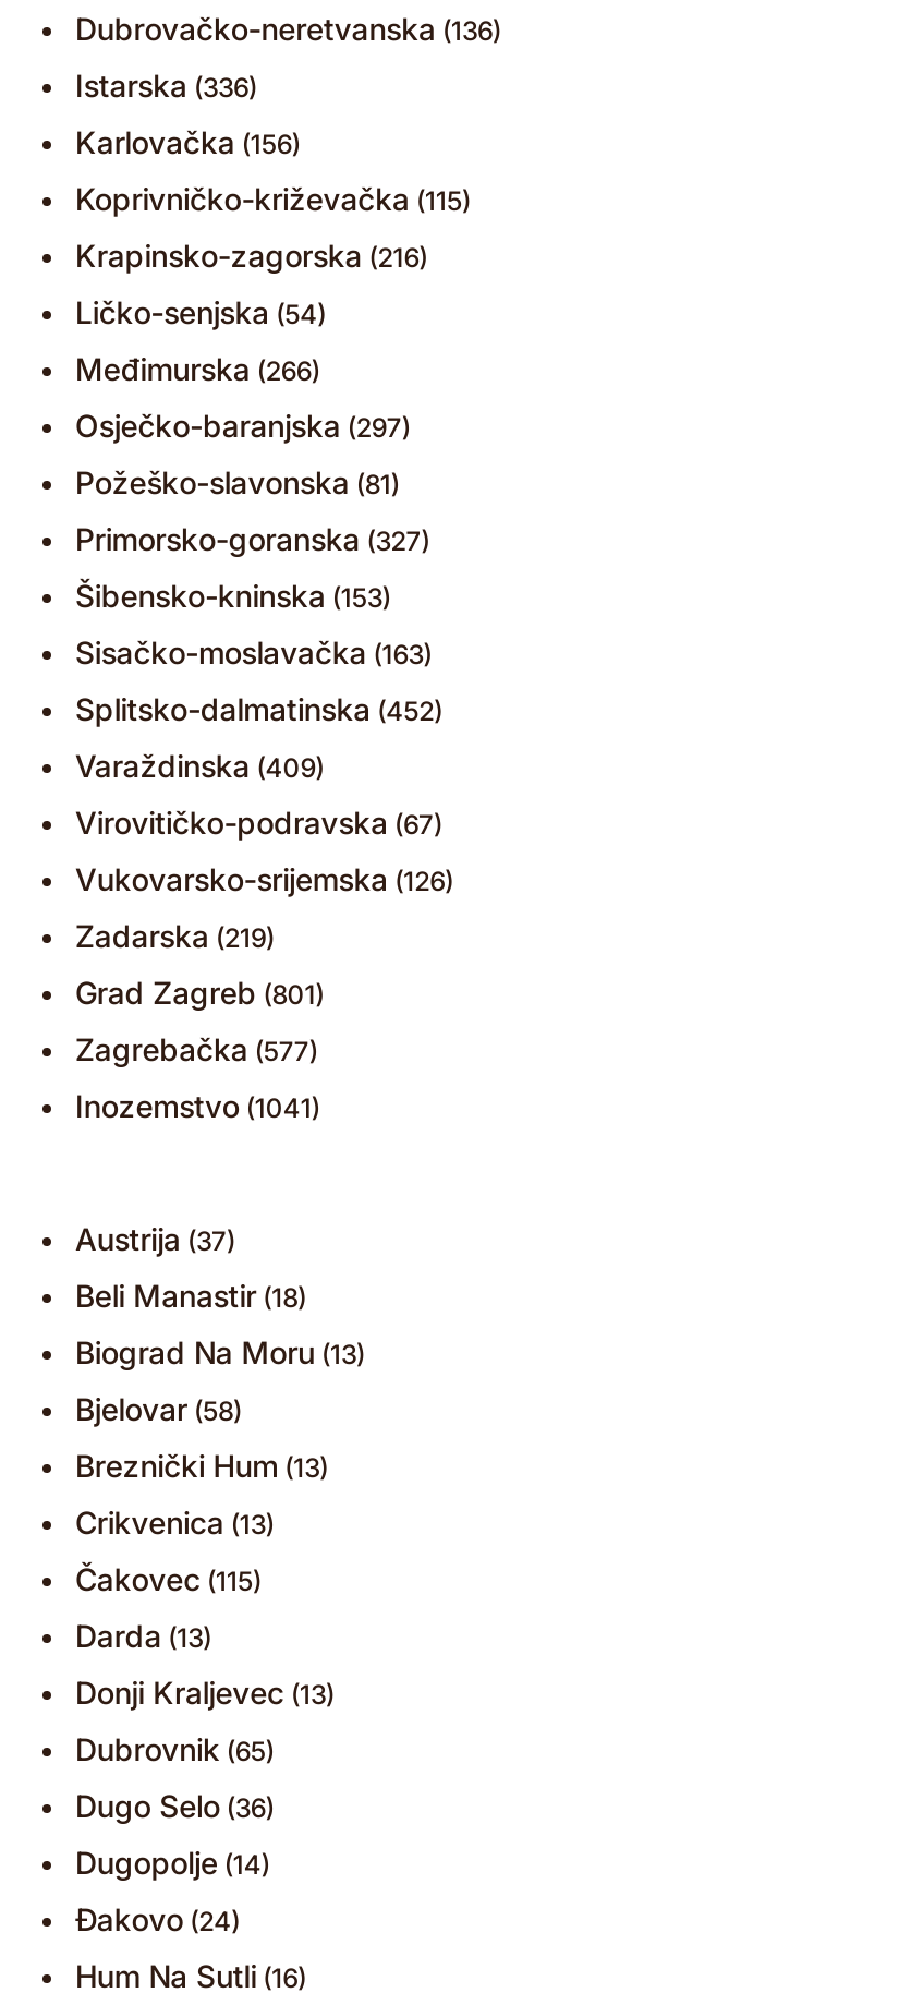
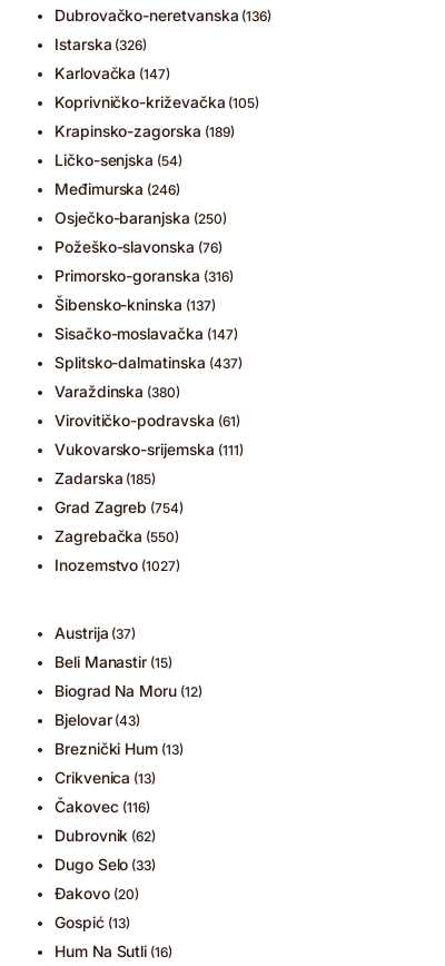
[75,67,257,104] Istarska (336) -> [55,34,147,53] Istarska (326)
[75,123,300,160] Karlovačka (156) -> [55,63,171,82] Karlovačka (147)
[75,180,471,217] Koprivničko-križevačka (115) -> [55,92,260,111] Koprivničko-križevačka (105)
[75,237,428,274] Krapinsko-zagorska (216) -> [55,121,235,140] Krapinsko-zagorska (189)
[75,350,320,387] Međimurska (266) -> [55,179,181,198] Međimurska (246)
[75,407,410,444] Osječko-baranjska (297) -> [55,208,227,227] Osječko-baranjska (250)
[75,463,399,500] Požeško-slavonska (81) -> [55,237,222,256] Požeško-slavonska (76)
[75,520,430,557] Primorsko-goranska (327) -> [55,266,233,285] Primorsko-goranska (316)
[75,577,391,614] Šibensko-kninska (153) -> [55,295,216,314] Šibensko-kninska (137)
[75,633,432,671] Sisačko-moslavačka (163) -> [55,324,238,343] Sisačko-moslavačka (147)
[75,690,443,727] Splitsko-dalmatinska (452) -> [55,353,242,372] Splitsko-dalmatinska (437)
[75,747,324,784] Varaždinska (409) -> [55,382,180,401] Varaždinska (380)
[75,804,442,841] Virovitičko-podravska (67) -> [55,411,240,430] Virovitičko-podravska (61)
[75,860,454,897] Vukovarsko-srijemska (126) -> [55,440,243,459] Vukovarsko-srijemska (111)
[75,917,275,954] Zadarska (219) -> [55,469,156,487] Zadarska (185)
[75,974,324,1011] Grad Zagreb (801) -> [55,497,184,516] Grad Zagreb (754)
[75,1030,318,1067] Zagrebačka (577) -> [55,526,179,545] Zagrebačka (550)
[75,1087,320,1124] Inozemstvo (1041) -> [55,555,181,574] Inozemstvo (1027)
[75,1277,306,1314] Beli Manastir (18) -> [55,652,173,671] Beli Manastir (15)
[75,1333,365,1370] Biograd Na Moru (13) -> [55,681,202,700] Biograd Na Moru (12)
[75,1390,242,1427] Bjelovar (58) -> [55,710,141,729] Bjelovar (43)
[75,1560,335,1937] Čakovec (115) | Darda (13) | Donji Kraljevec (13) | Dubrovnik (65) | Dugo Selo (36) | Dugopolje (14) | Đakovo (24) -> [55,797,156,931] Čakovec (116) | Dubrovnik (62) | Dugo Selo (33) | Đakovo (20) | Gospić (13)

